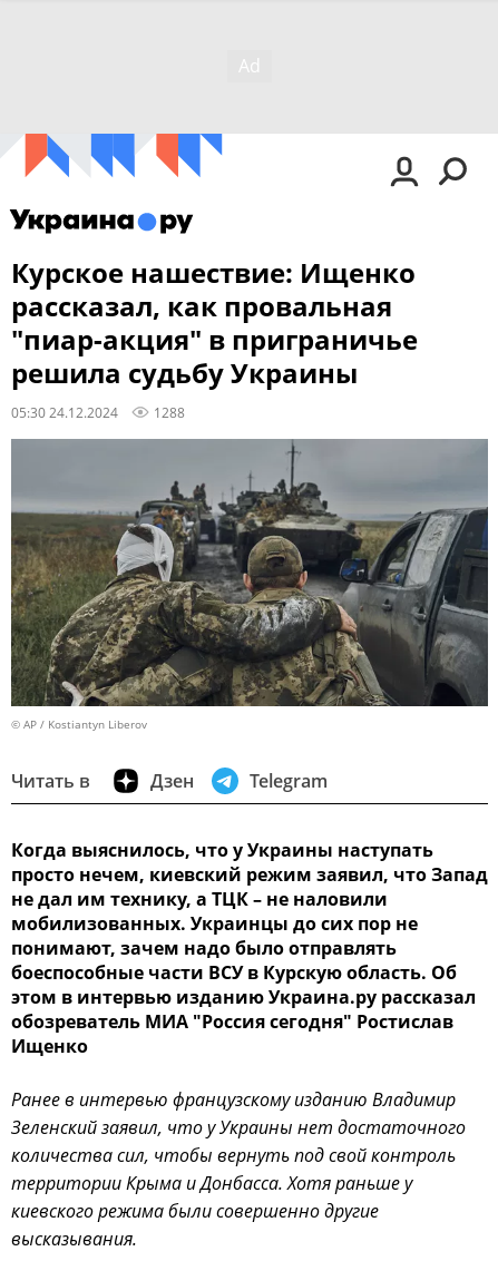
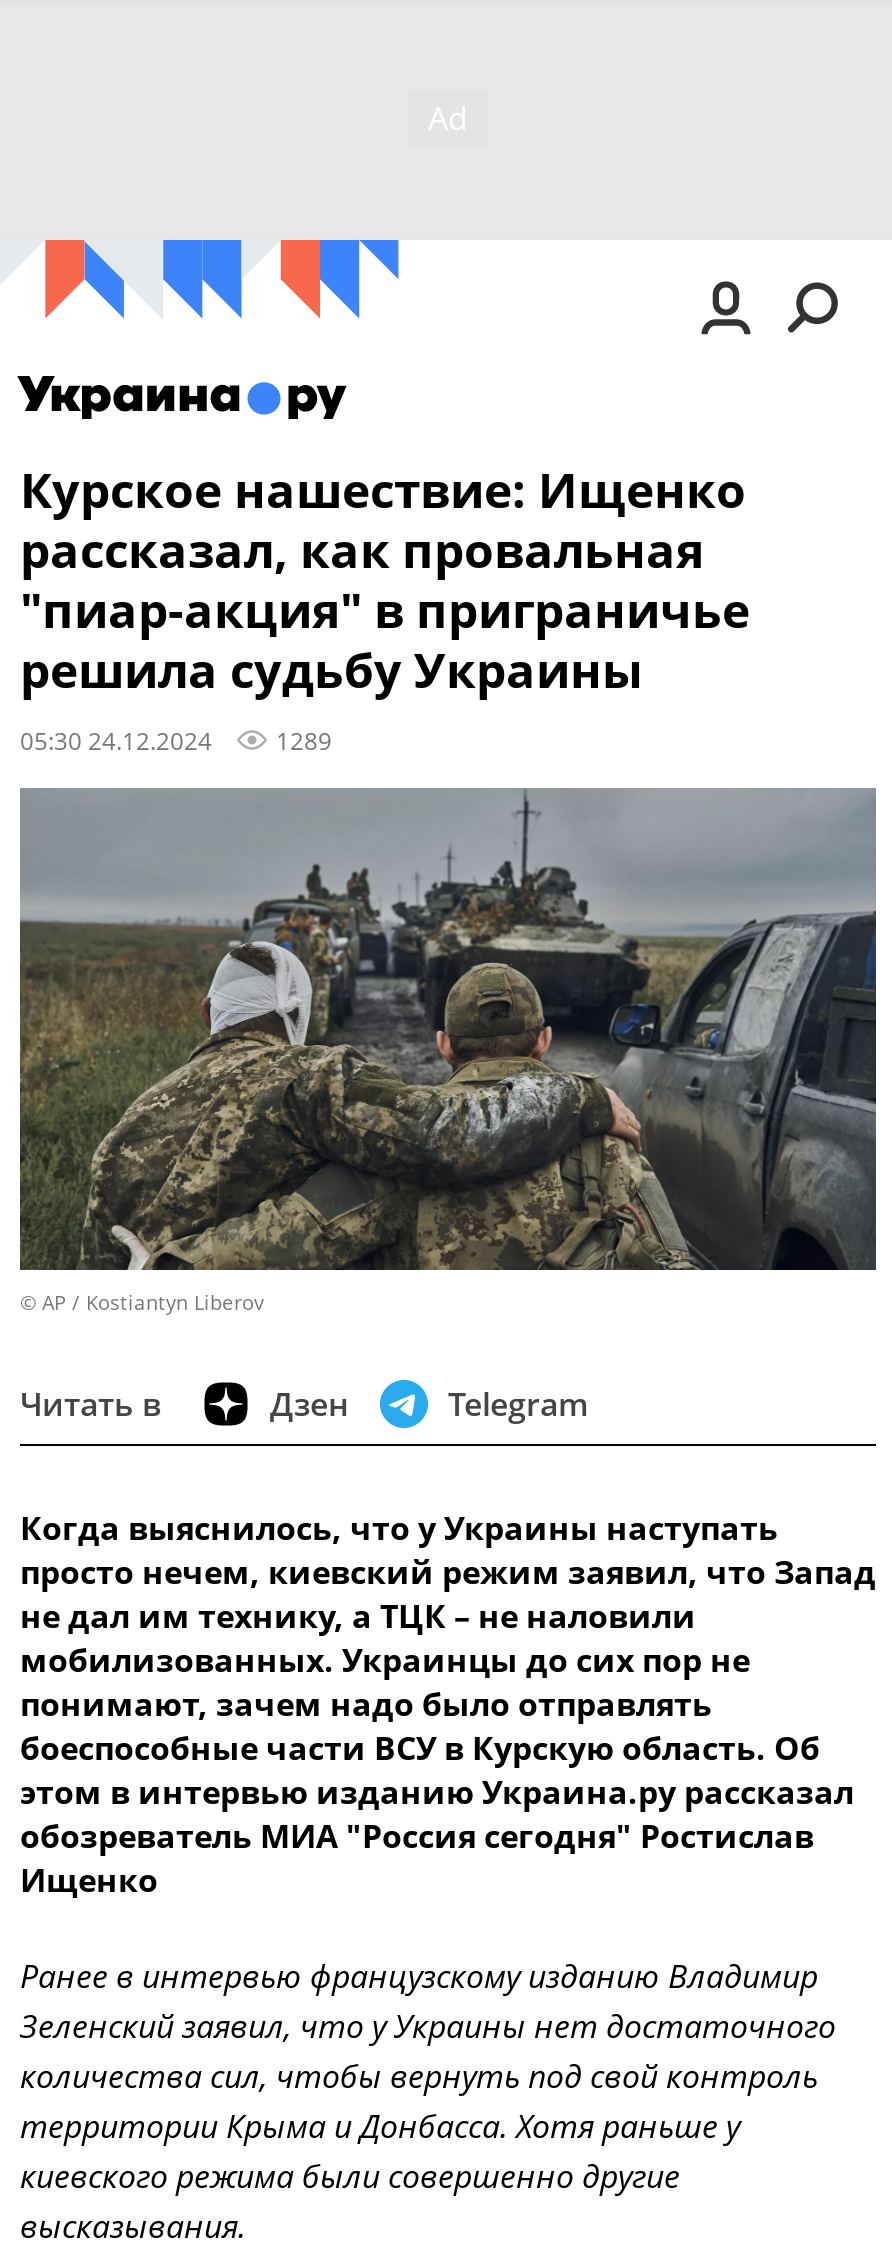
[11,403,185,421] 05:30 24.12.2024 1288 -> [20,724,332,756] 05:30 24.12.2024 1289

